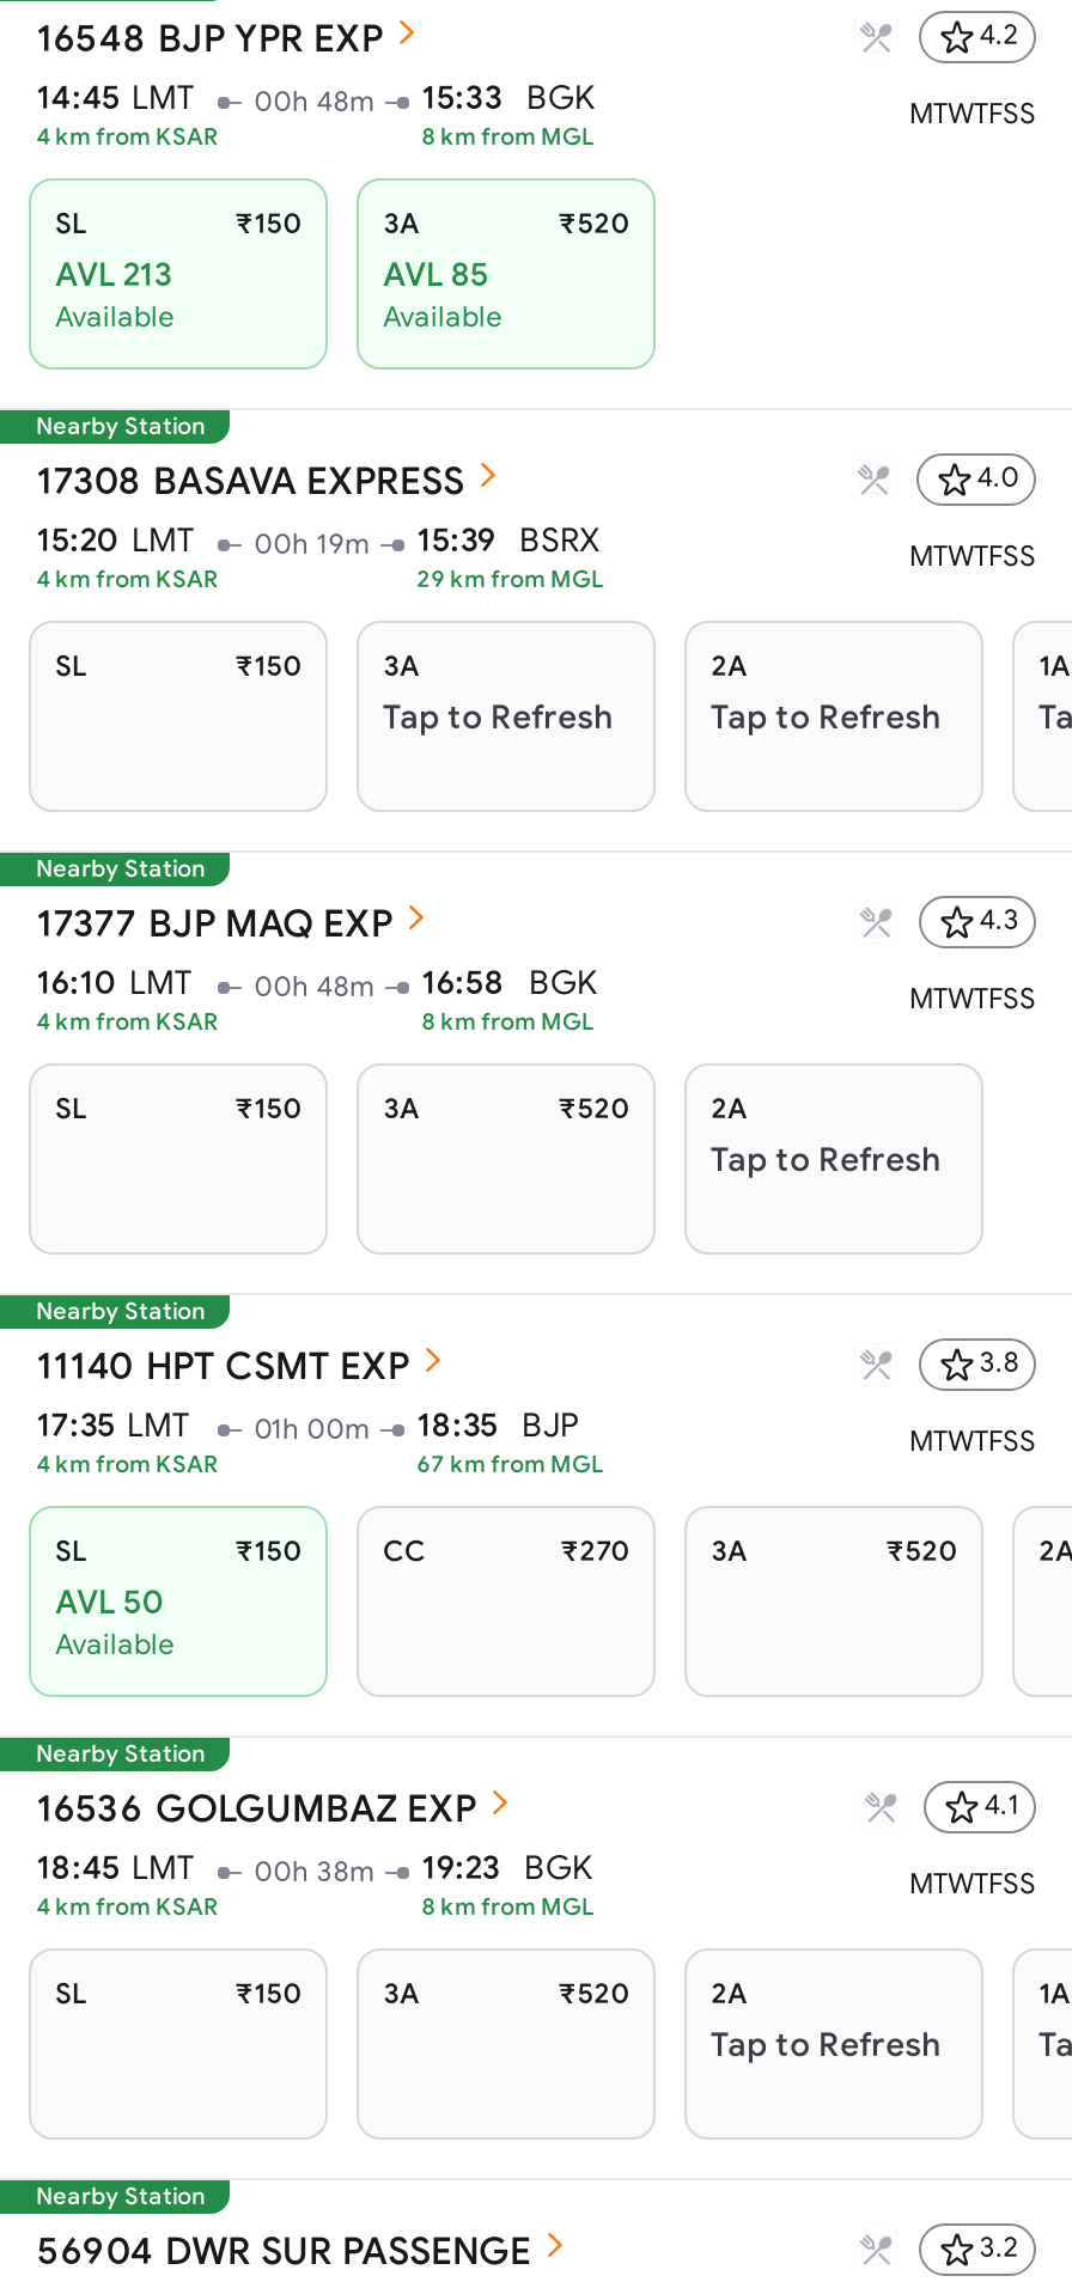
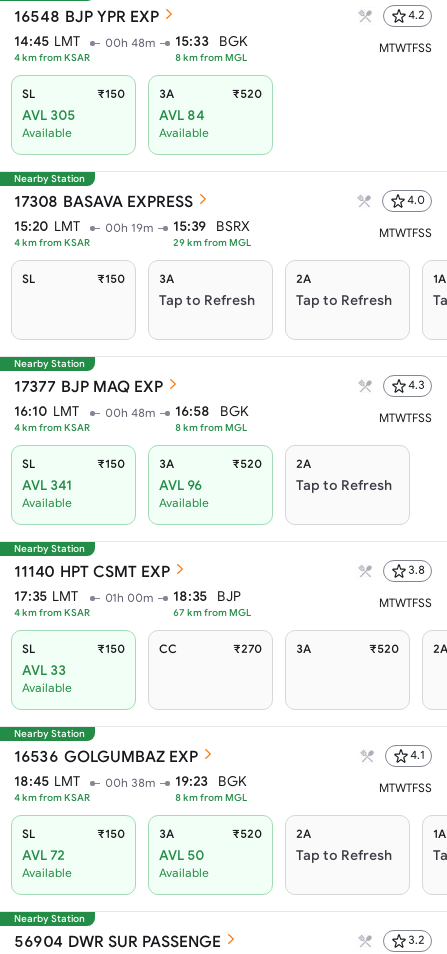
[55,255,172,294] AVL 213 -> [22,107,75,123] AVL 305
[383,255,488,294] AVL 85 -> [159,107,205,123] AVL 84
none -> [22,477,72,509] AVL 341 | Available
none -> [159,477,209,509] AVL 96 | Available
[55,1583,165,1621] AVL 50 -> [22,662,66,678] AVL 33
none -> [22,847,72,879] AVL 72 | Available
none -> [159,847,209,879] AVL 50 | Available

